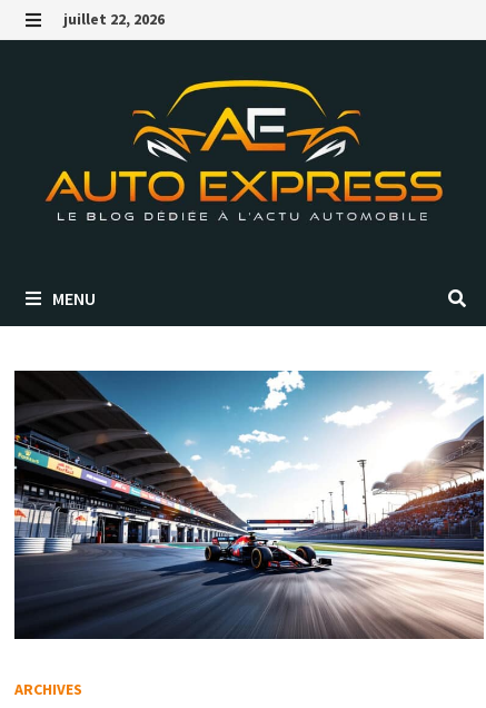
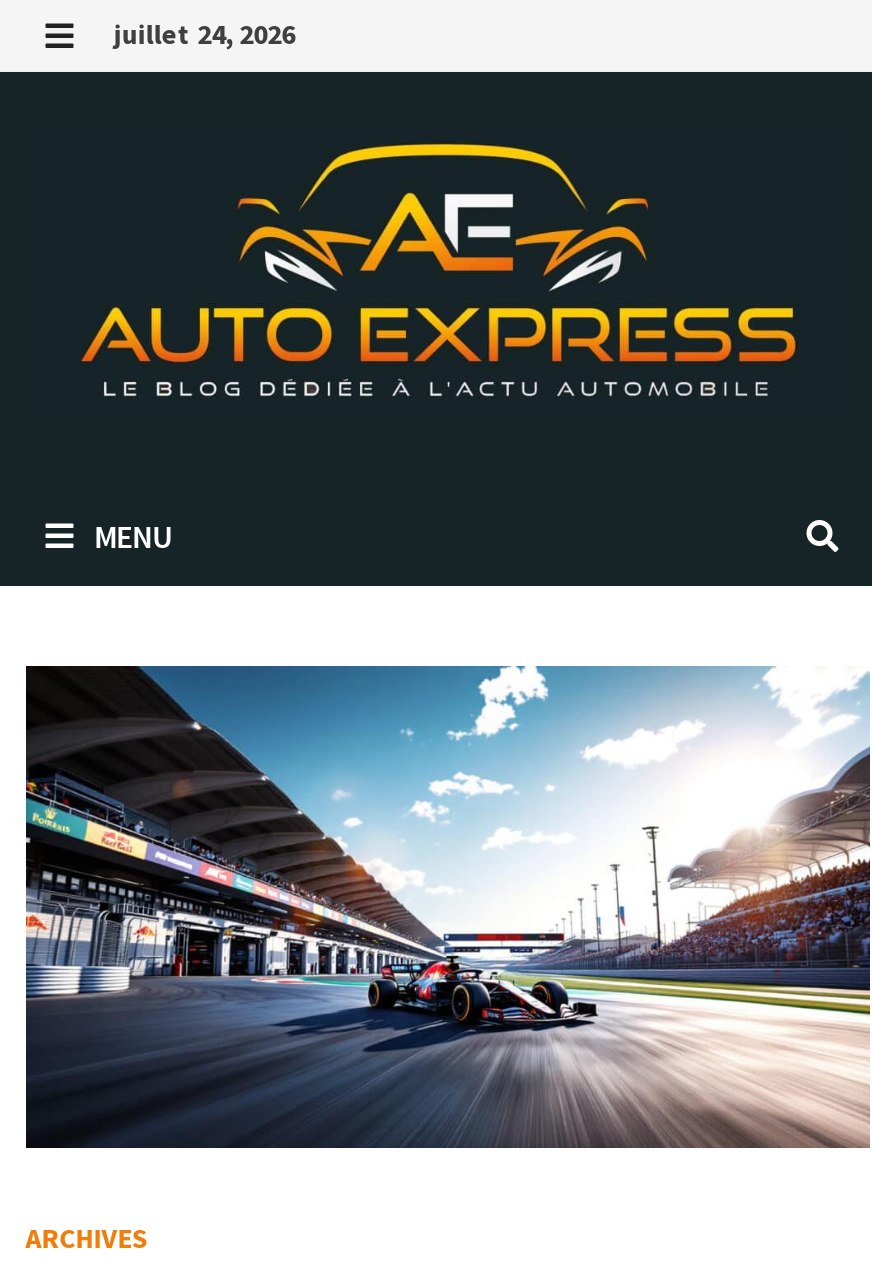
[63,9,164,29] juillet 22, 2026 -> [114,16,296,52] juillet 24, 2026

